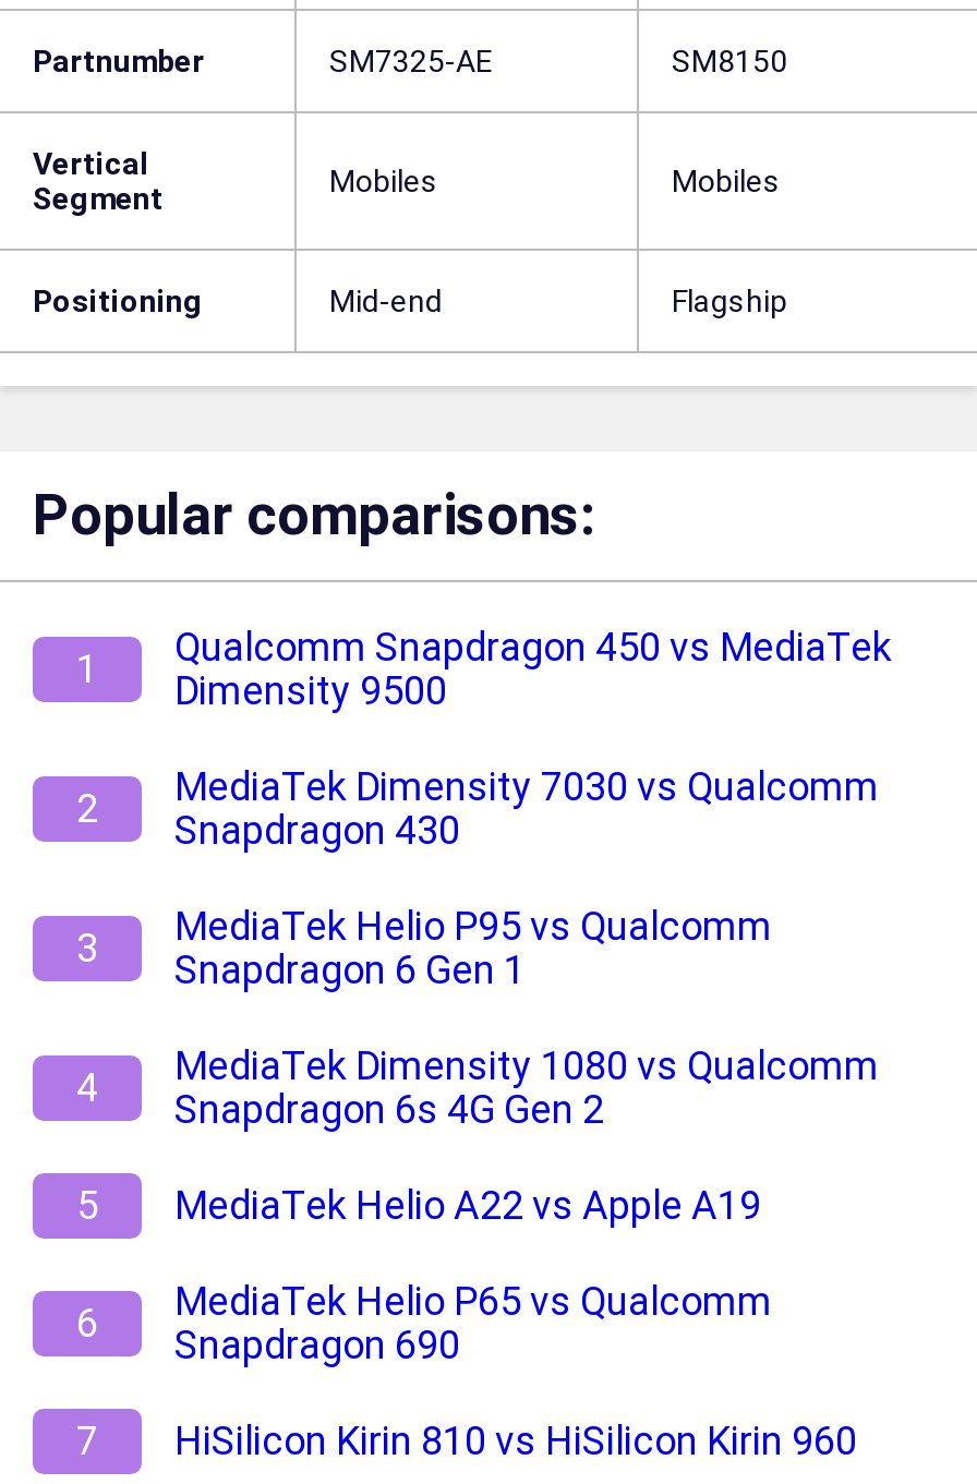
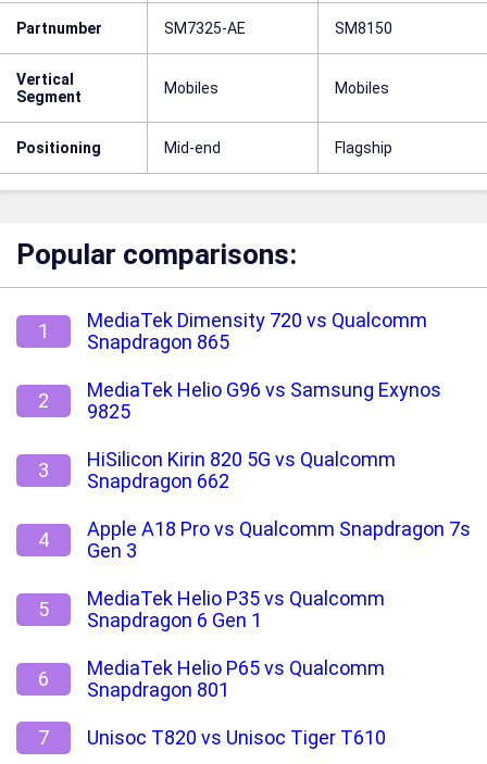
[174,624,892,713] Qualcomm Snapdragon 450 vs MediaTek | Dimensity 9500 -> [87,309,427,353] MediaTek Dimensity 720 vs Qualcomm | Snapdragon 865
[174,763,879,853] MediaTek Dimensity 7030 vs Qualcomm | Snapdragon 430 -> [87,378,441,423] MediaTek Helio G96 vs Samsung Exynos | 9825
[174,903,772,949] MediaTek Helio P95 vs Qualcomm -> [87,448,396,492] HiSilicon Kirin 820 5G vs Qualcomm | Snapdragon 662
moved [174,946,526,992] -> [87,609,262,631]: Snapdragon 6 Gen 1
[174,1042,879,1132] MediaTek Dimensity 1080 vs Qualcomm | Snapdragon 6s 4G Gen 2 -> [87,517,471,562] Apple A18 Pro vs Qualcomm Snapdragon 7s | Gen 3
[174,1182,761,1228] MediaTek Helio A22 vs Apple A19 -> [87,587,385,610] MediaTek Helio P35 vs Qualcomm
[76,1278,772,1367] 6 Snapdragon 690 MediaTek Helio P65 vs Qualcomm -> [38,656,385,701] 6 Snapdragon 801 MediaTek Helio P65 vs Qualcomm
[174,1417,857,1463] HiSilicon Kirin 810 vs HiSilicon Kirin 960 -> [87,726,386,749] Unisoc T820 vs Unisoc Tiger T610

